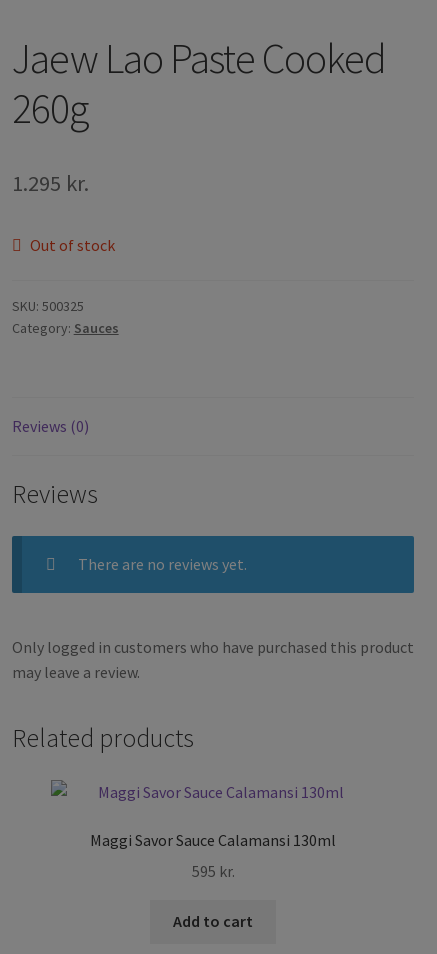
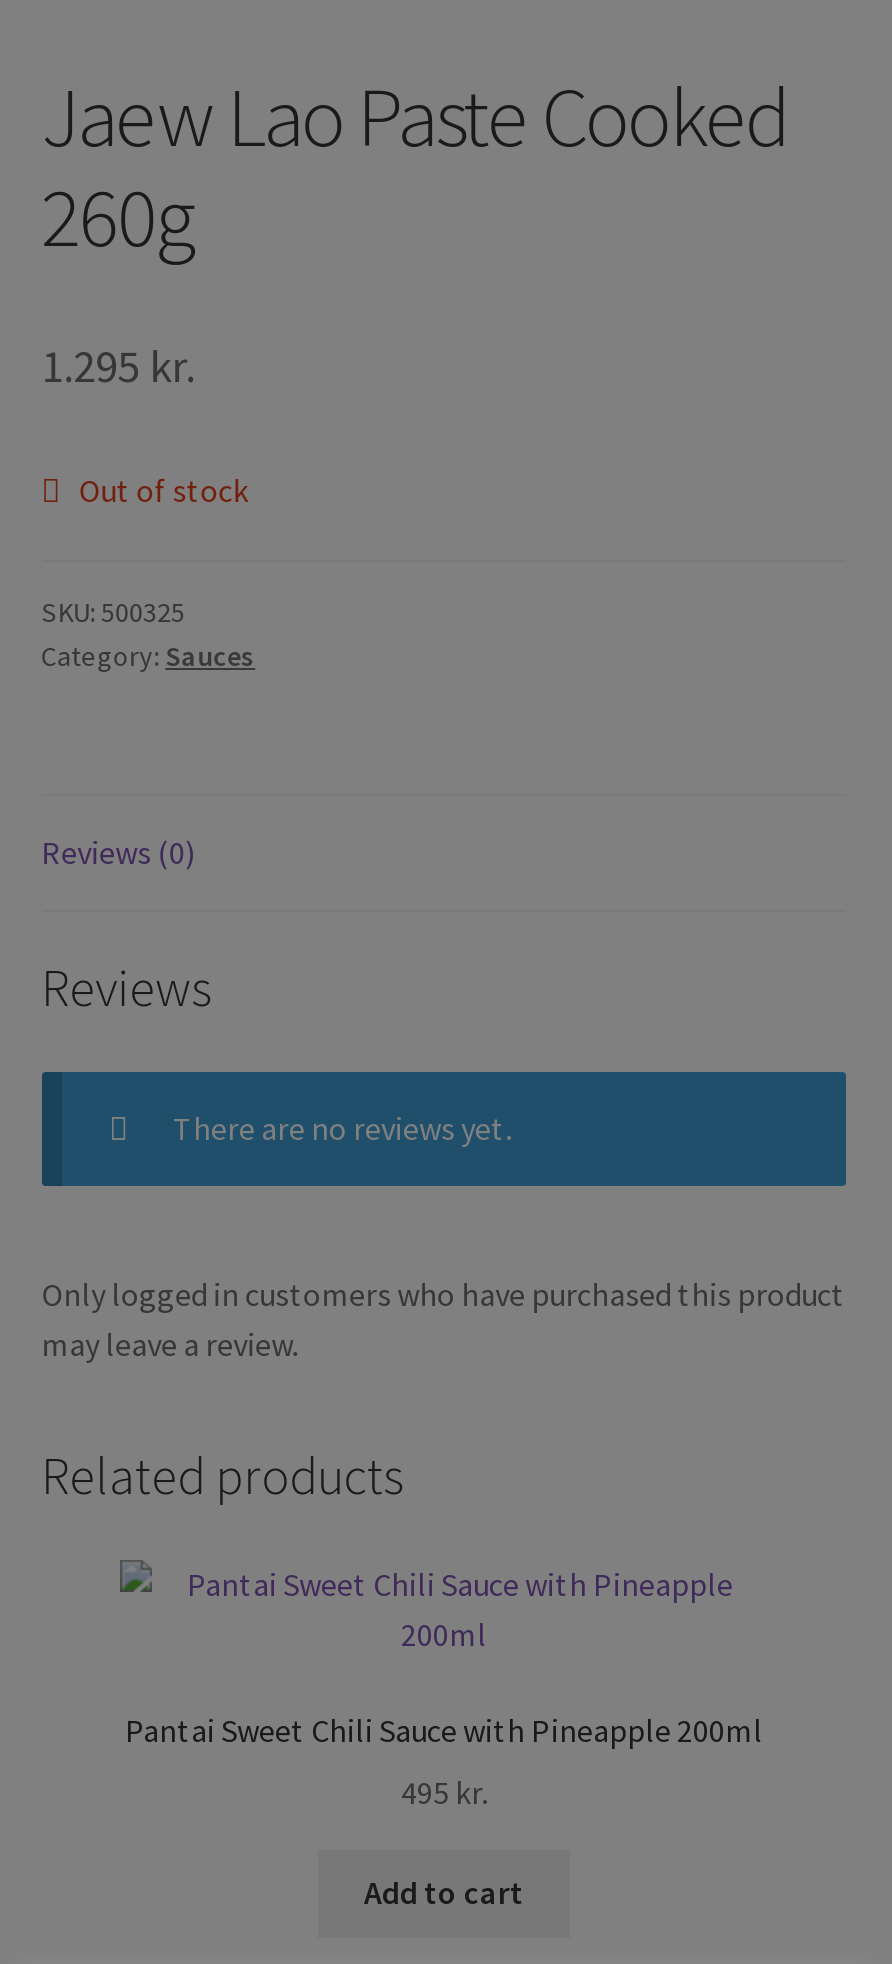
[90,830,336,850] Maggi Savor Sauce Calamansi 130ml -> [125,1710,763,1750] Pantai Sweet Chili Sauce with Pineapple 200ml
[191,861,234,881] 595 kr. -> [401,1771,487,1811] 495 kr.

